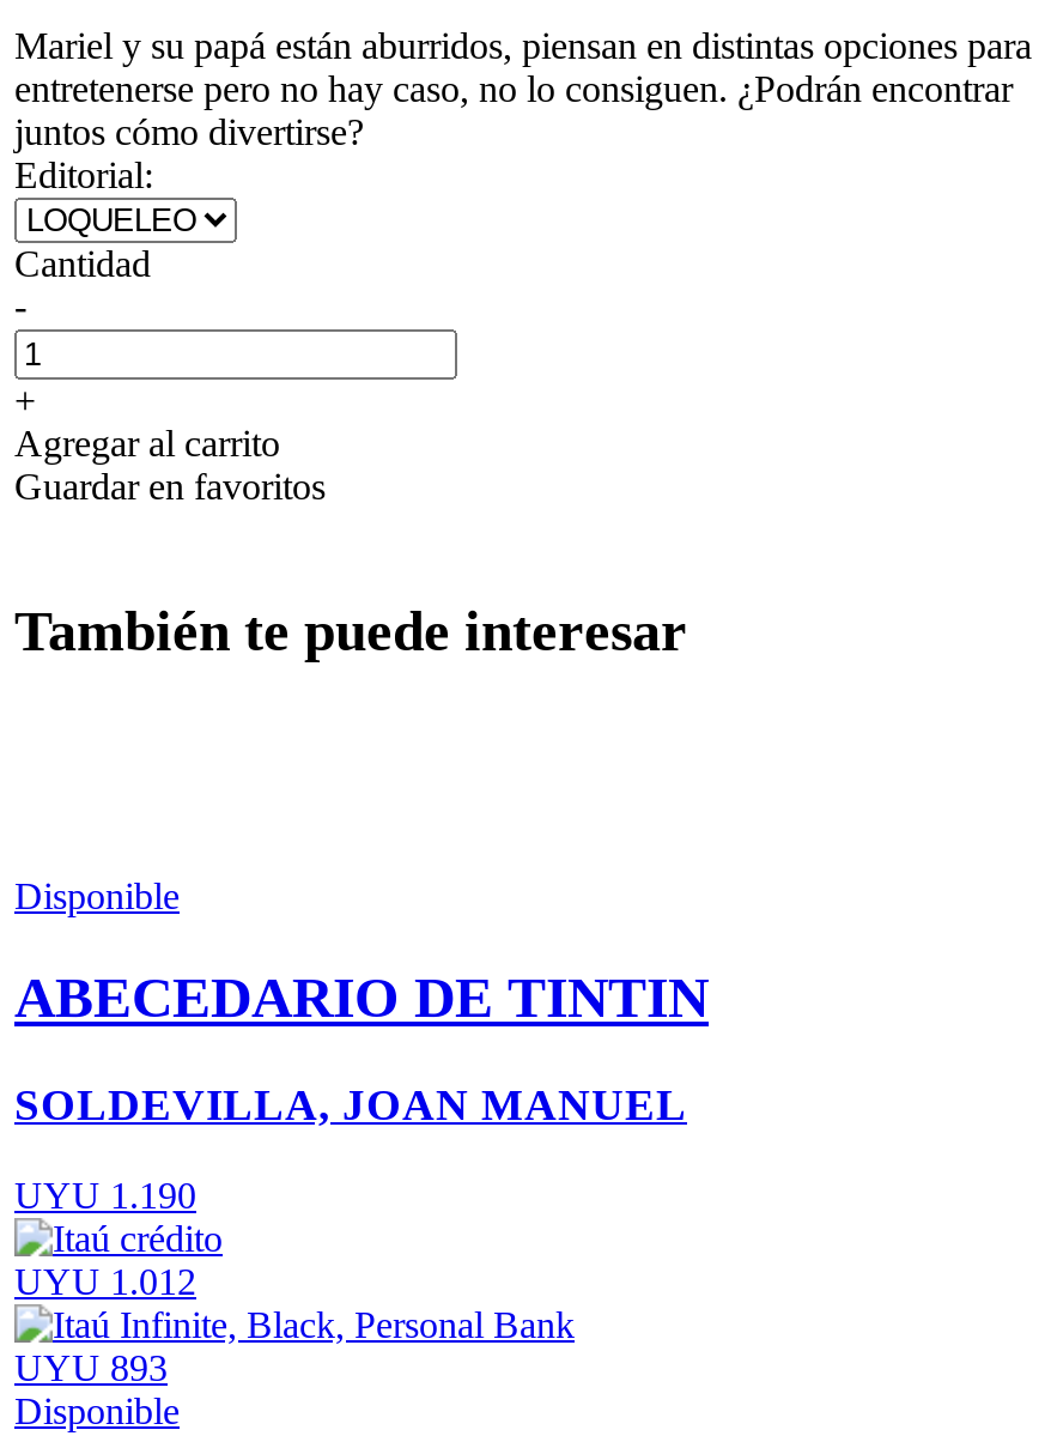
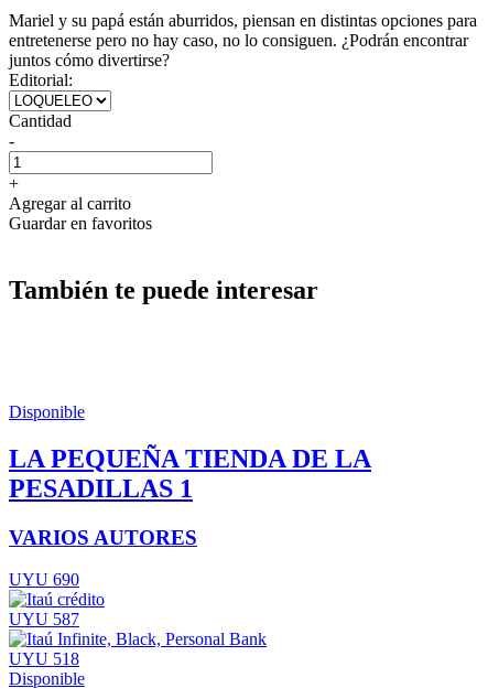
[14,966,709,1028] ABECEDARIO DE TINTIN -> [9,444,371,502] LA PEQUEÑA TIENDA DE LA | PESADILLAS 1
[14,1078,687,1128] SOLDEVILLA, JOAN MANUEL -> [9,525,197,549] VARIOS AUTORES
[14,1175,196,1216] UYU 1.190 -> [9,570,79,589] UYU 690
[14,1262,196,1302] UYU 1.012 -> [9,610,79,629] UYU 587
[14,1348,168,1389] UYU 893 -> [9,650,79,668] UYU 518

